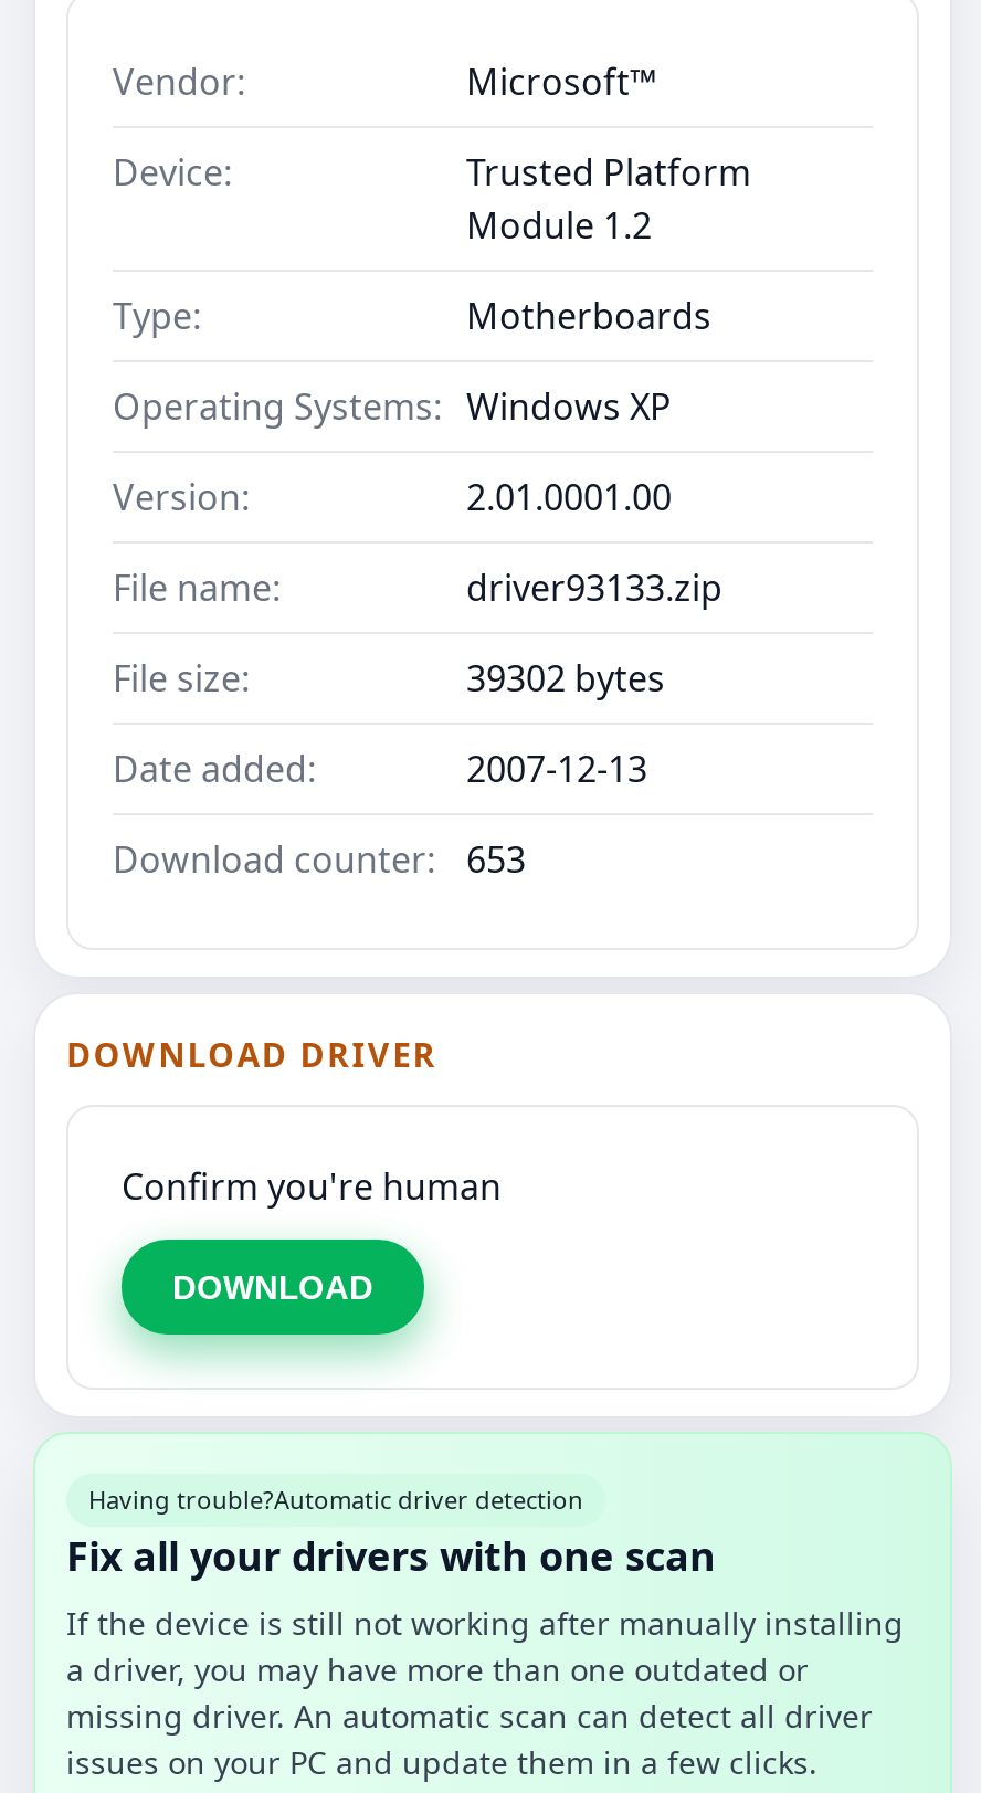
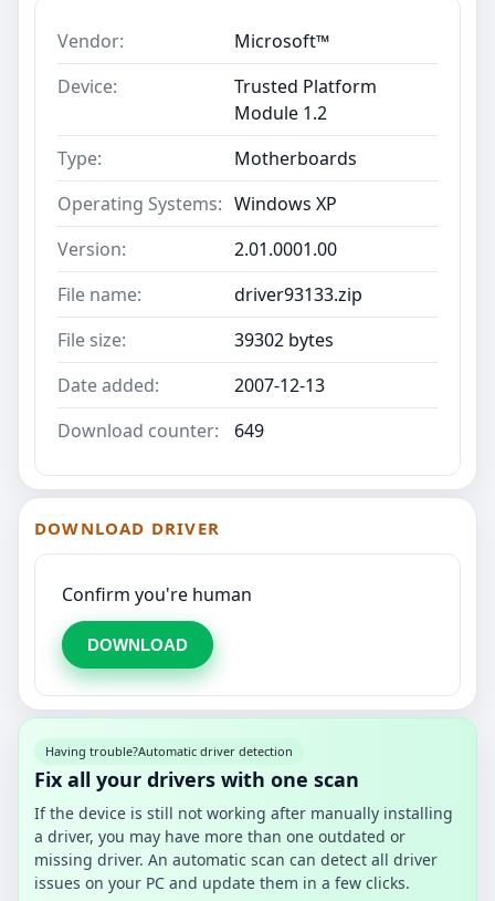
[113,836,526,884] Download counter: 653 -> [57,419,264,443] Download counter: 649

